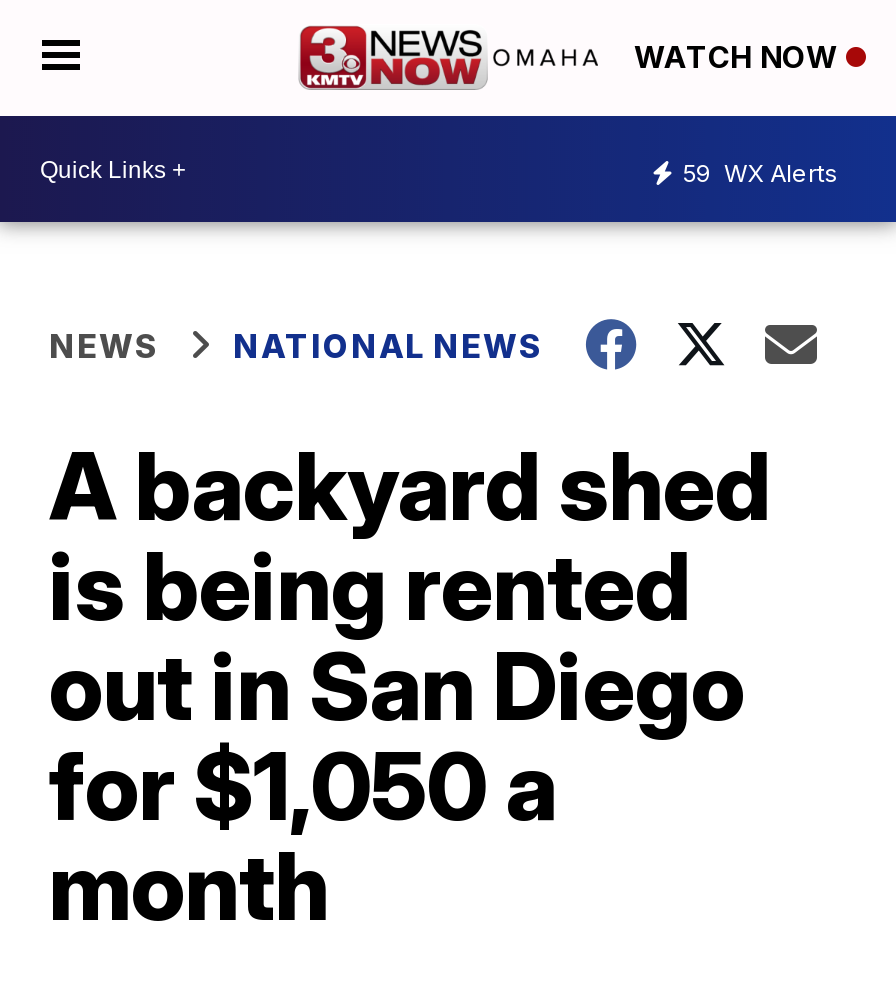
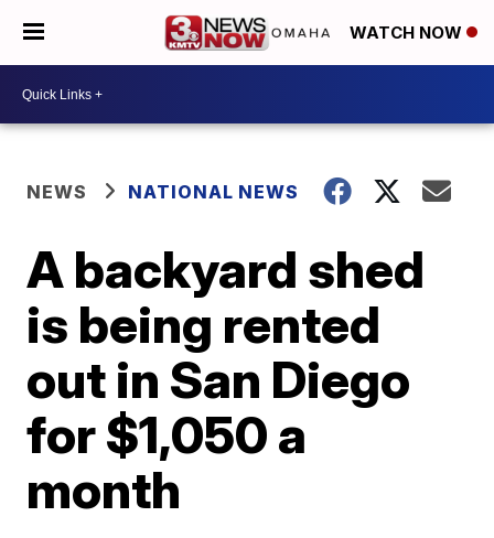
[682,157,838,187] 59 WX Alerts -> none

